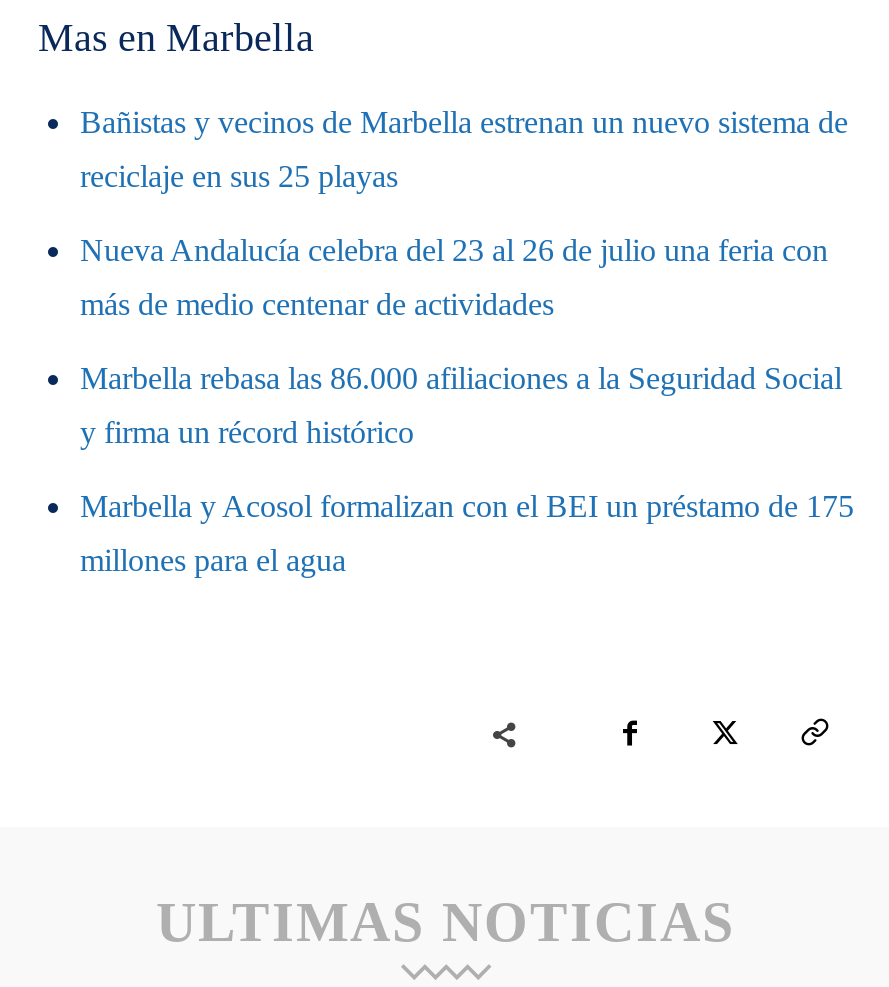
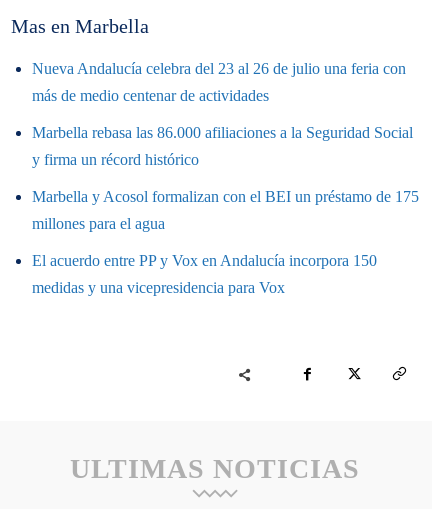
[80,105,848,193] Bañistas y vecinos de Marbella estrenan un nuevo sistema de | reciclaje en sus 25 playas -> none
moved [80,233,854,577] -> [32,60,419,232]: Nueva Andalucía celebra del 23 al 26 de julio una feria con | más de medio centenar de actividades | Marbella rebasa las 86.000 afiliaciones a la Seguridad Social | y firma un récord histórico | Marbella y Acosol formalizan con el BEI un préstamo de 175 | millones para el agua
none -> [32,252,377,296] El acuerdo entre PP y Vox en Andalucía incorpora 150 | medidas y una vicepresidencia para Vox

